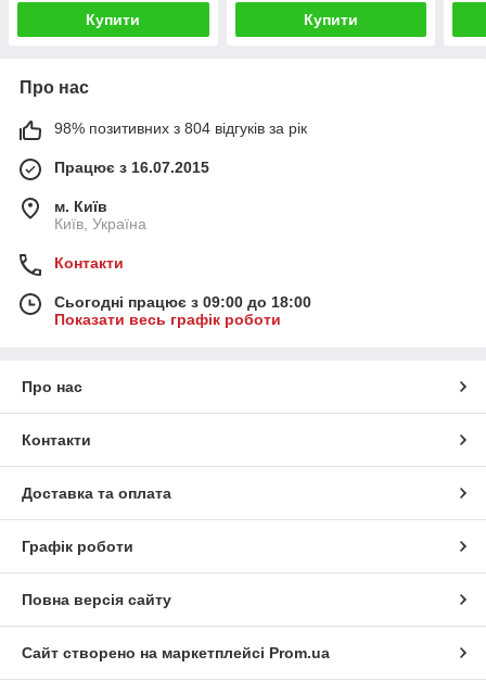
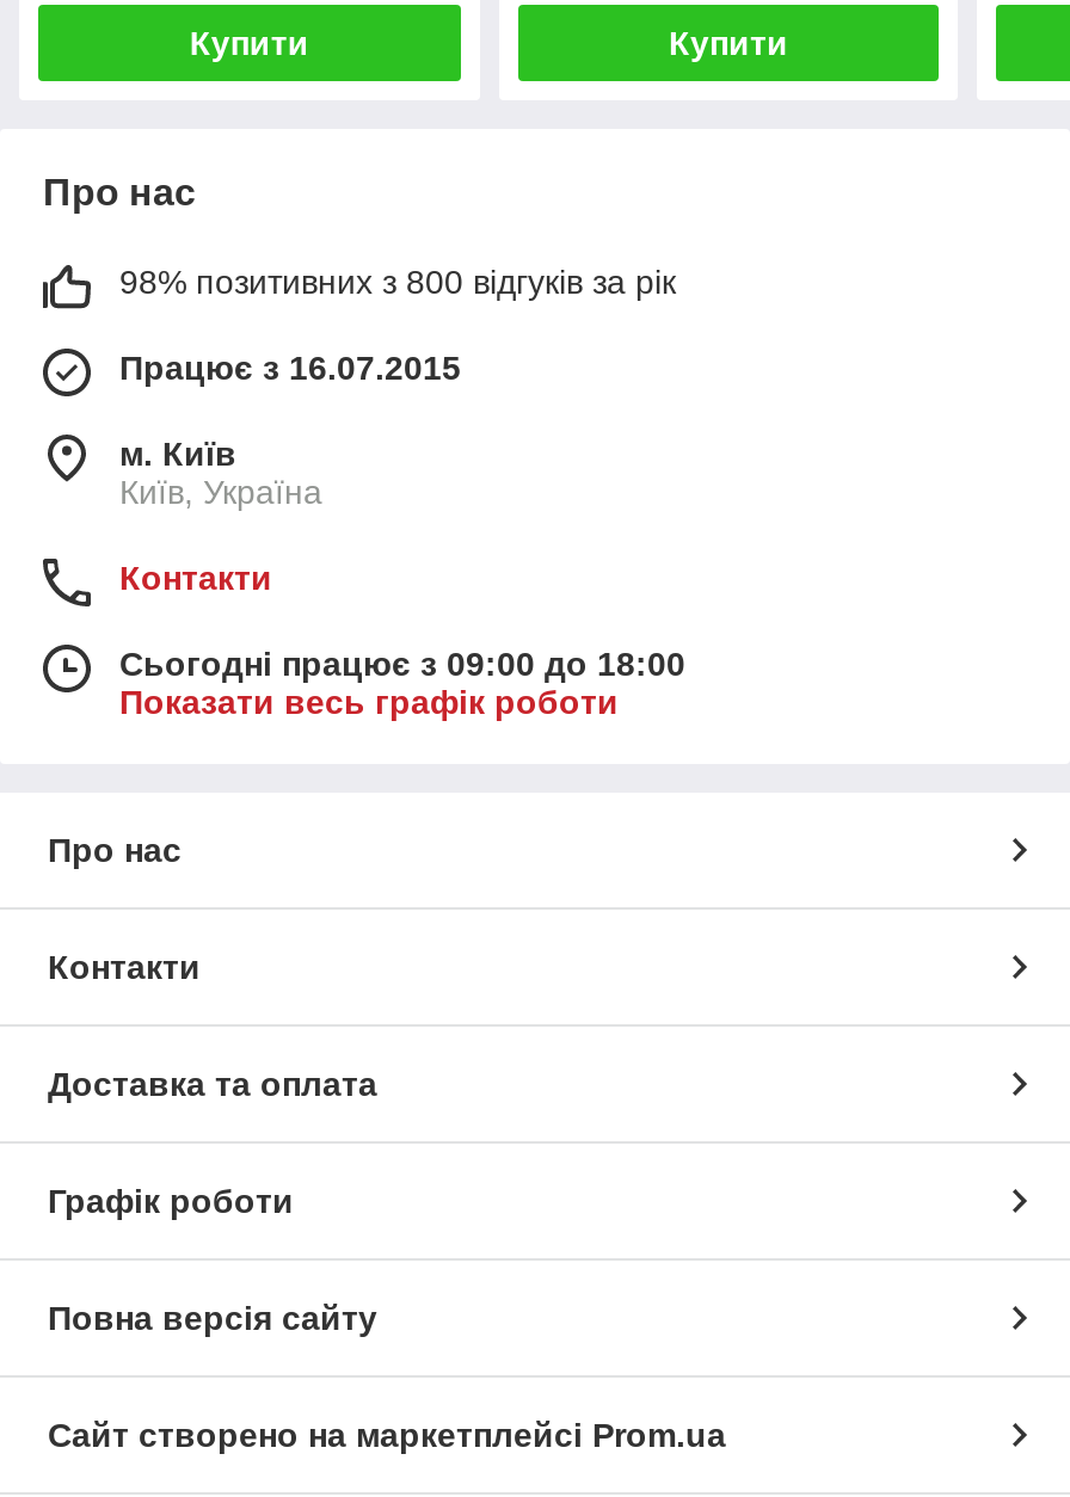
[54,119,307,137] 98% позитивних з 804 відгуків за рік -> [119,262,676,300] 98% позитивних з 800 відгуків за рік

